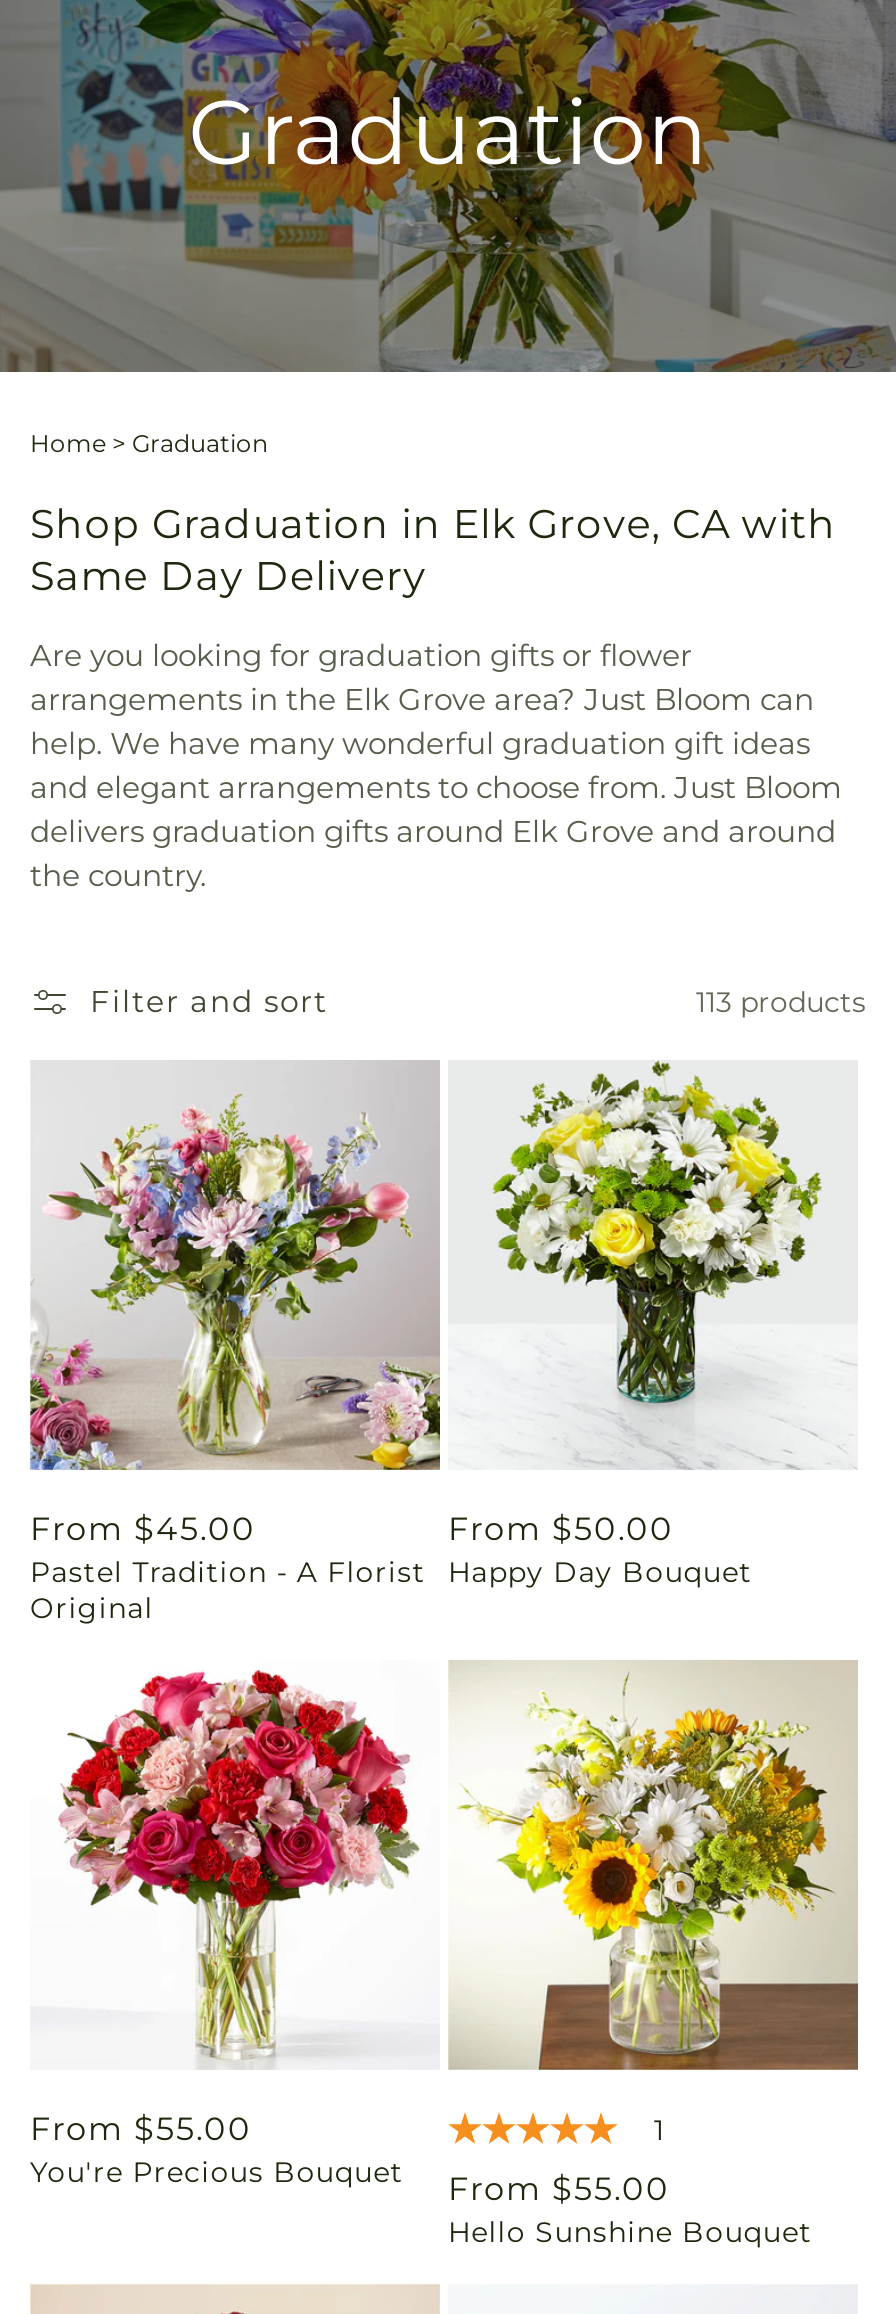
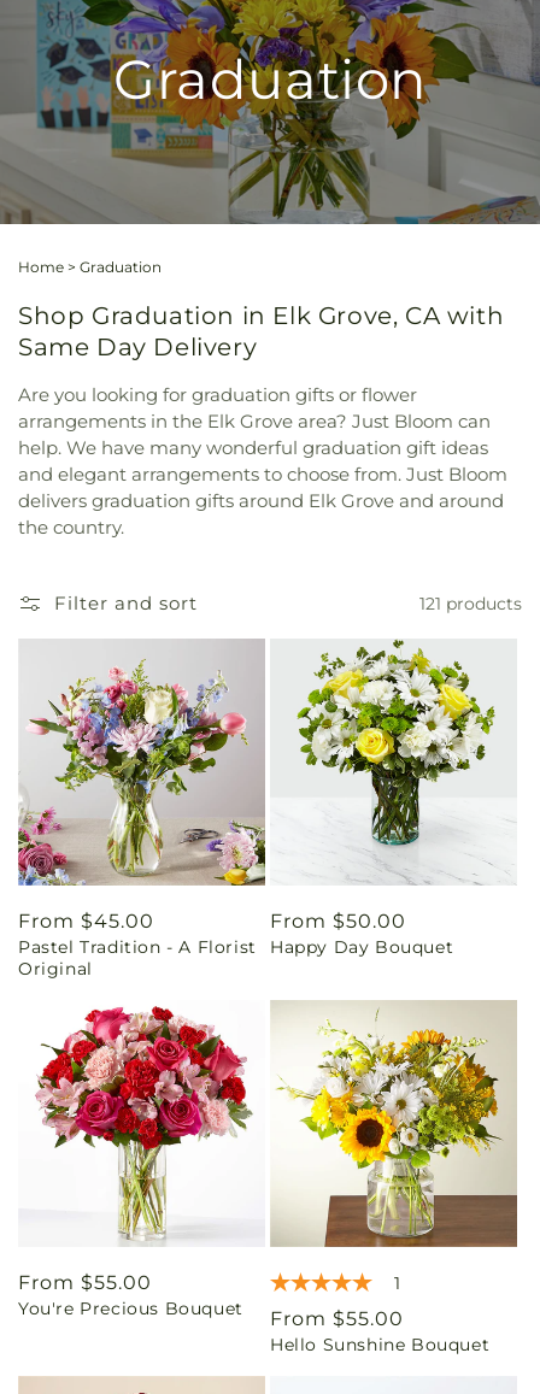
[696,983,866,1019] 113 products -> [419,592,522,614] 121 products

